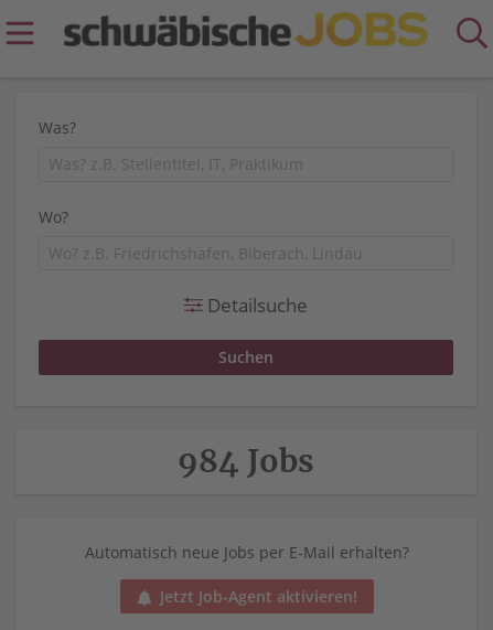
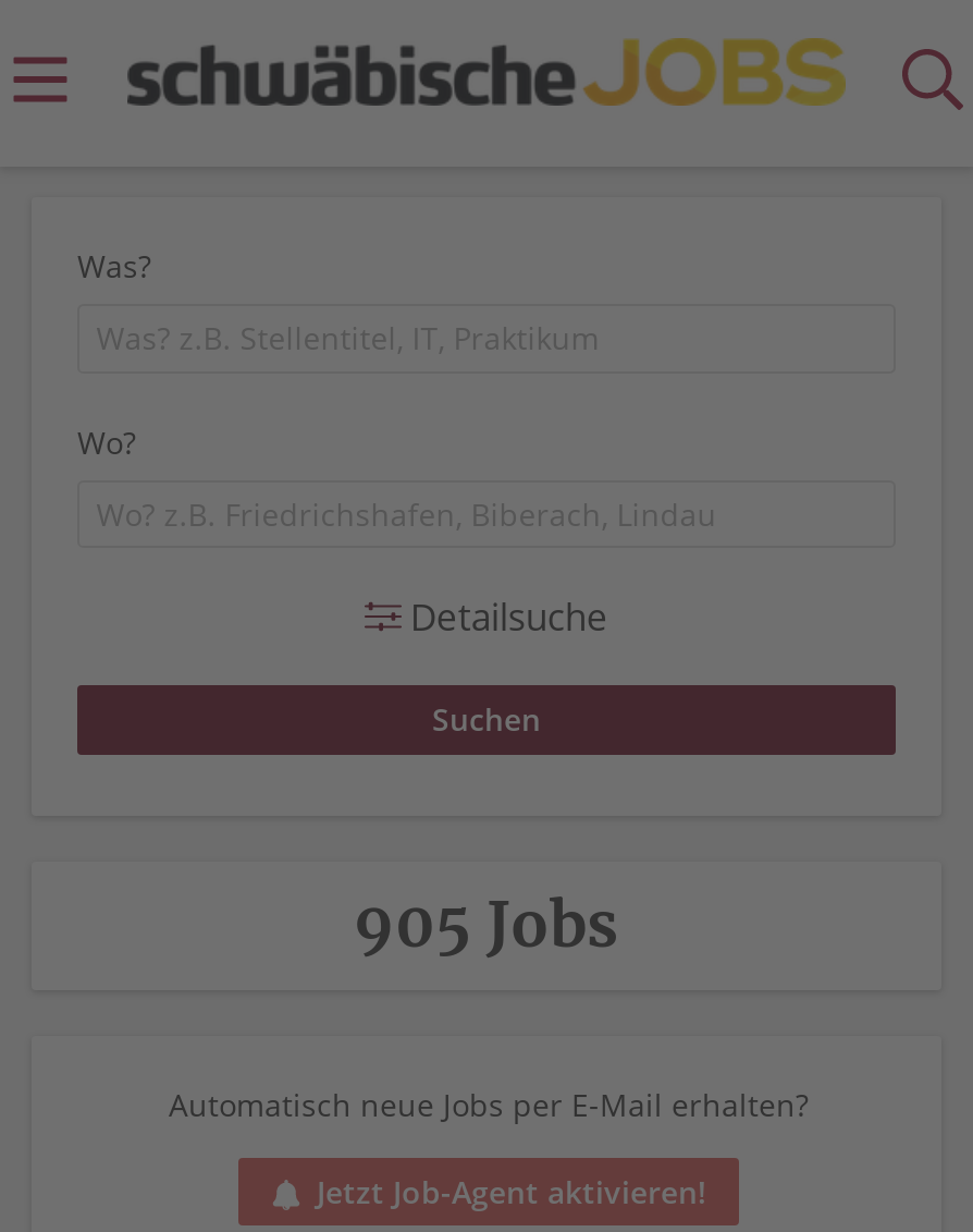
[178,441,314,480] 984 Jobs -> [354,885,619,963] 905 Jobs

